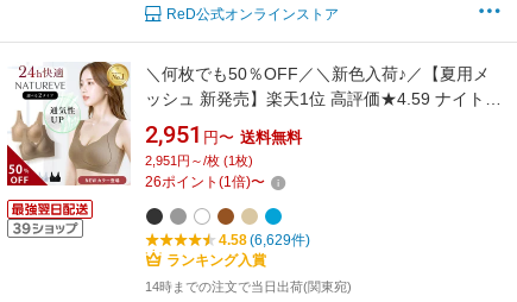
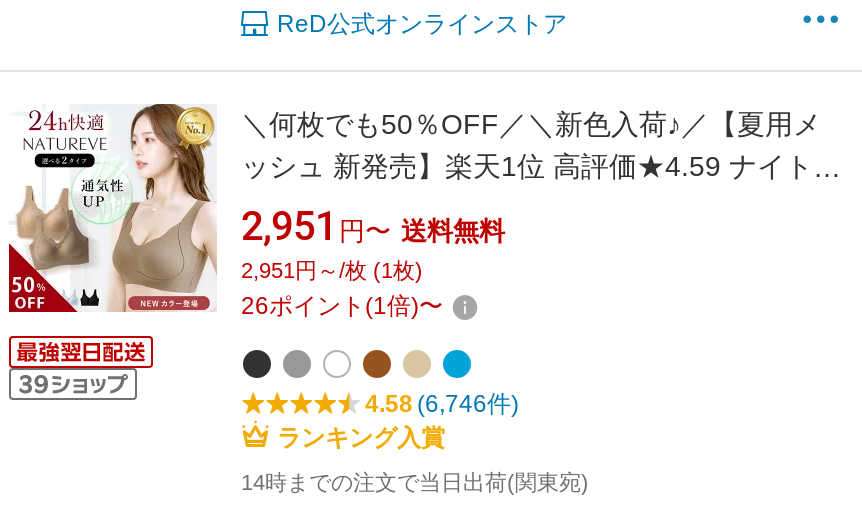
[219,232,310,249] 4.58 (6,629件) -> [365,391,519,419] 4.58 (6,746件)

